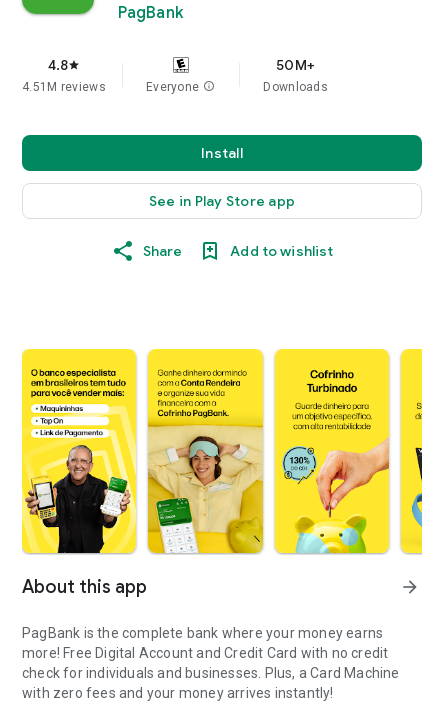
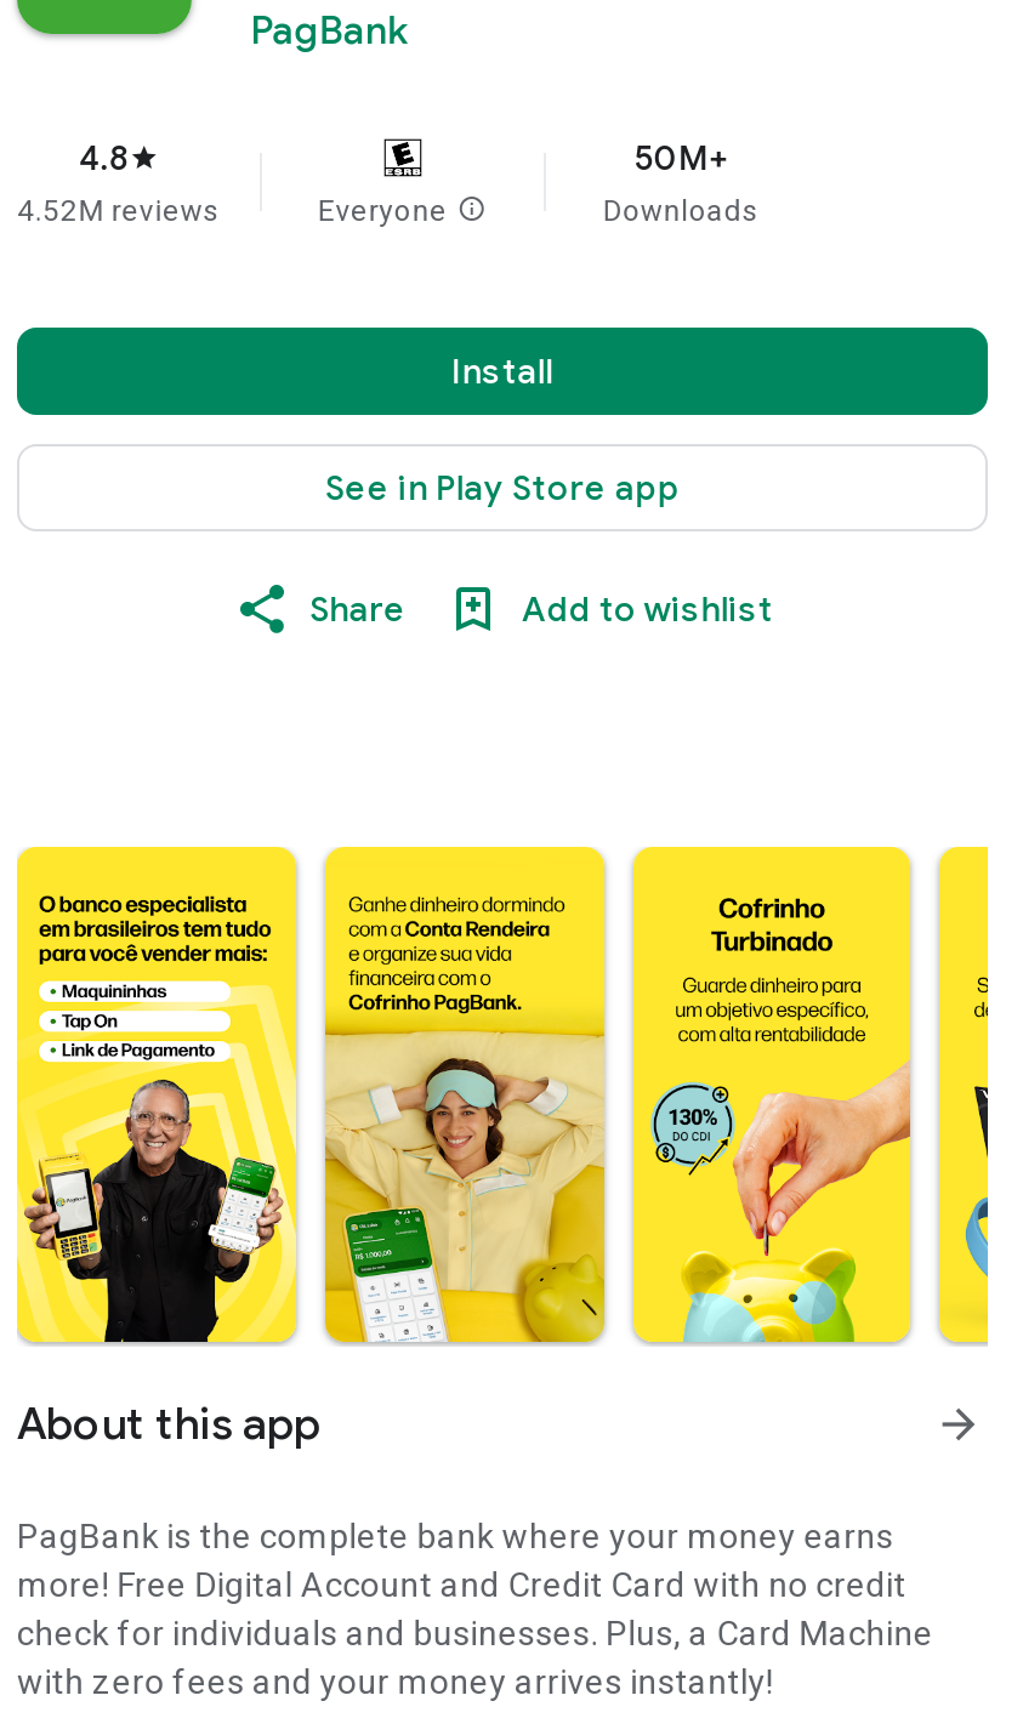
[22,80,106,94] 4.51M reviews -> [17,194,221,228] 4.52M reviews

